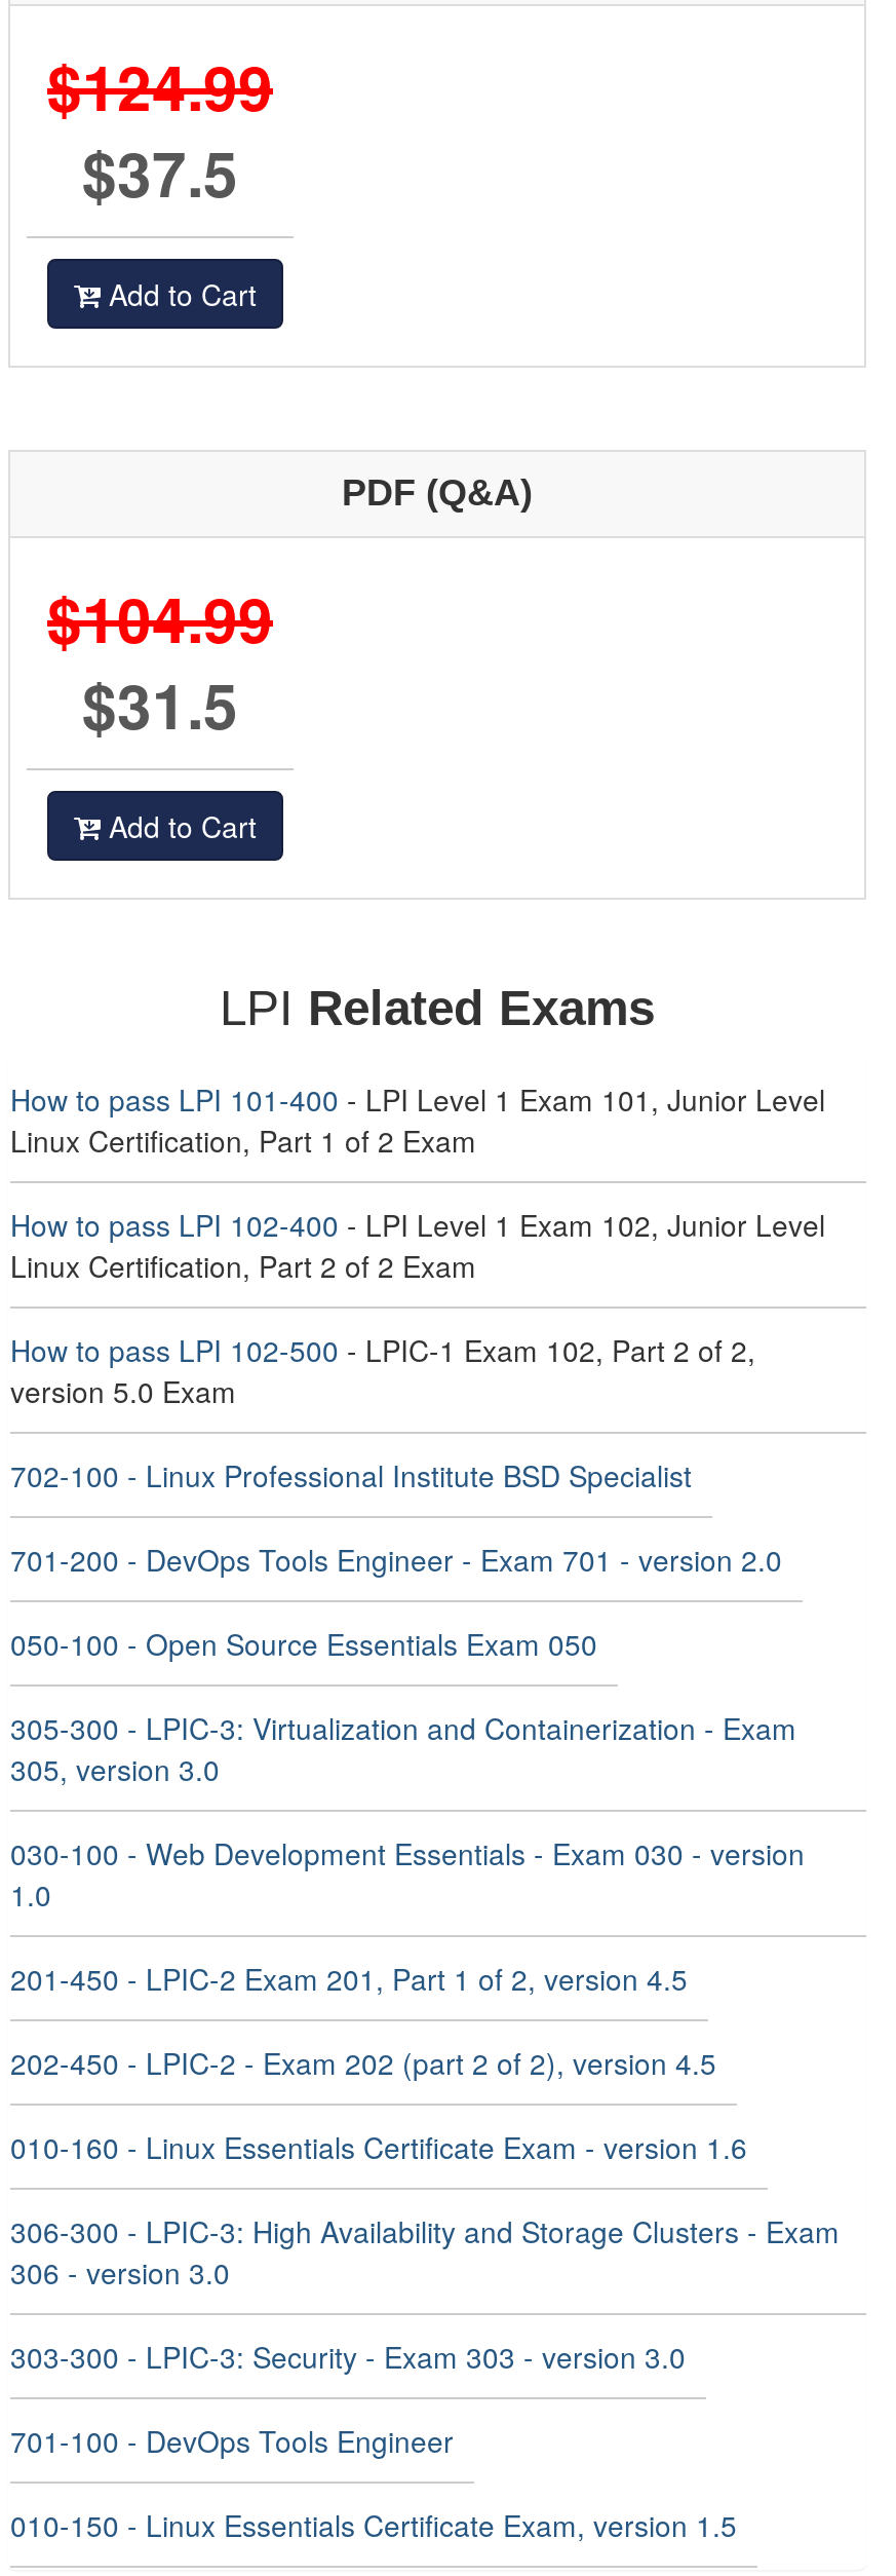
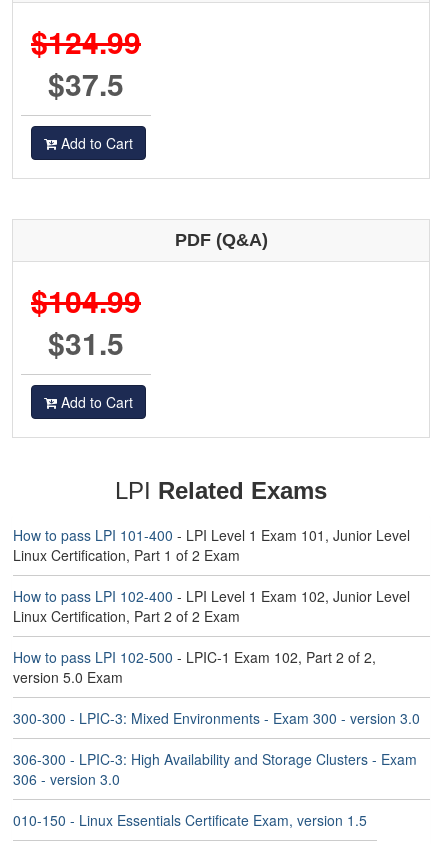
[10,1454,805,2167] 702-100 - Linux Professional Institute BSD Specialist | 701-200 - DevOps Tools Engineer - Exam 701 - version 2.0 | 050-100 - Open Source Essentials Exam 050 | 305-300 - LPIC-3: Virtualization and Containerization - Exam | 305, version 3.0 | 030-100 - Web Development Essentials - Exam 030 - version | 1.0 | 201-450 - LPIC-2 Exam 201, Part 1 of 2, version 4.5 | 202-450 - LPIC-2 - Exam 202 (part 2 of 2), version 4.5 | 010-160 - Linux Essentials Certificate Exam - version 1.6 -> [13,708,420,728] 300-300 - LPIC-3: Mixed Environments - Exam 300 - version 3.0
[10,2336,686,2461] 303-300 - LPIC-3: Security - Exam 303 - version 3.0 | 701-100 - DevOps Tools Engineer -> none

